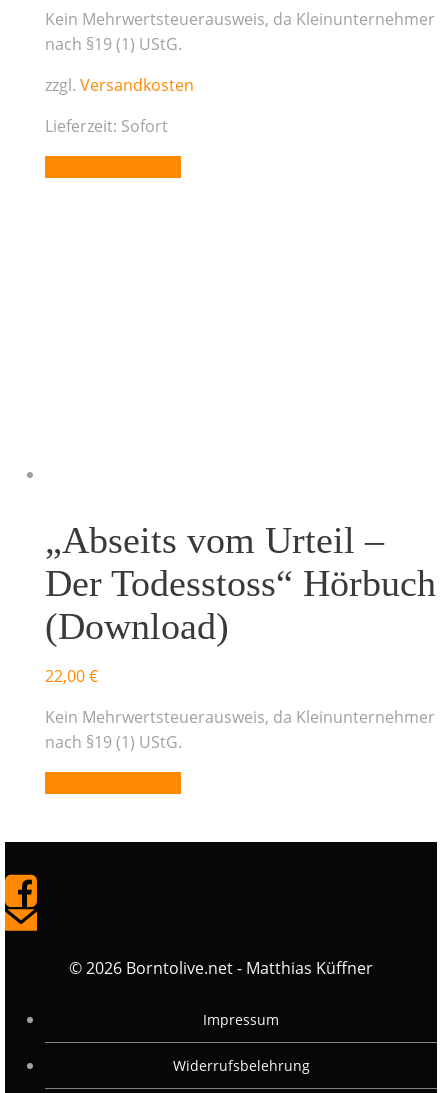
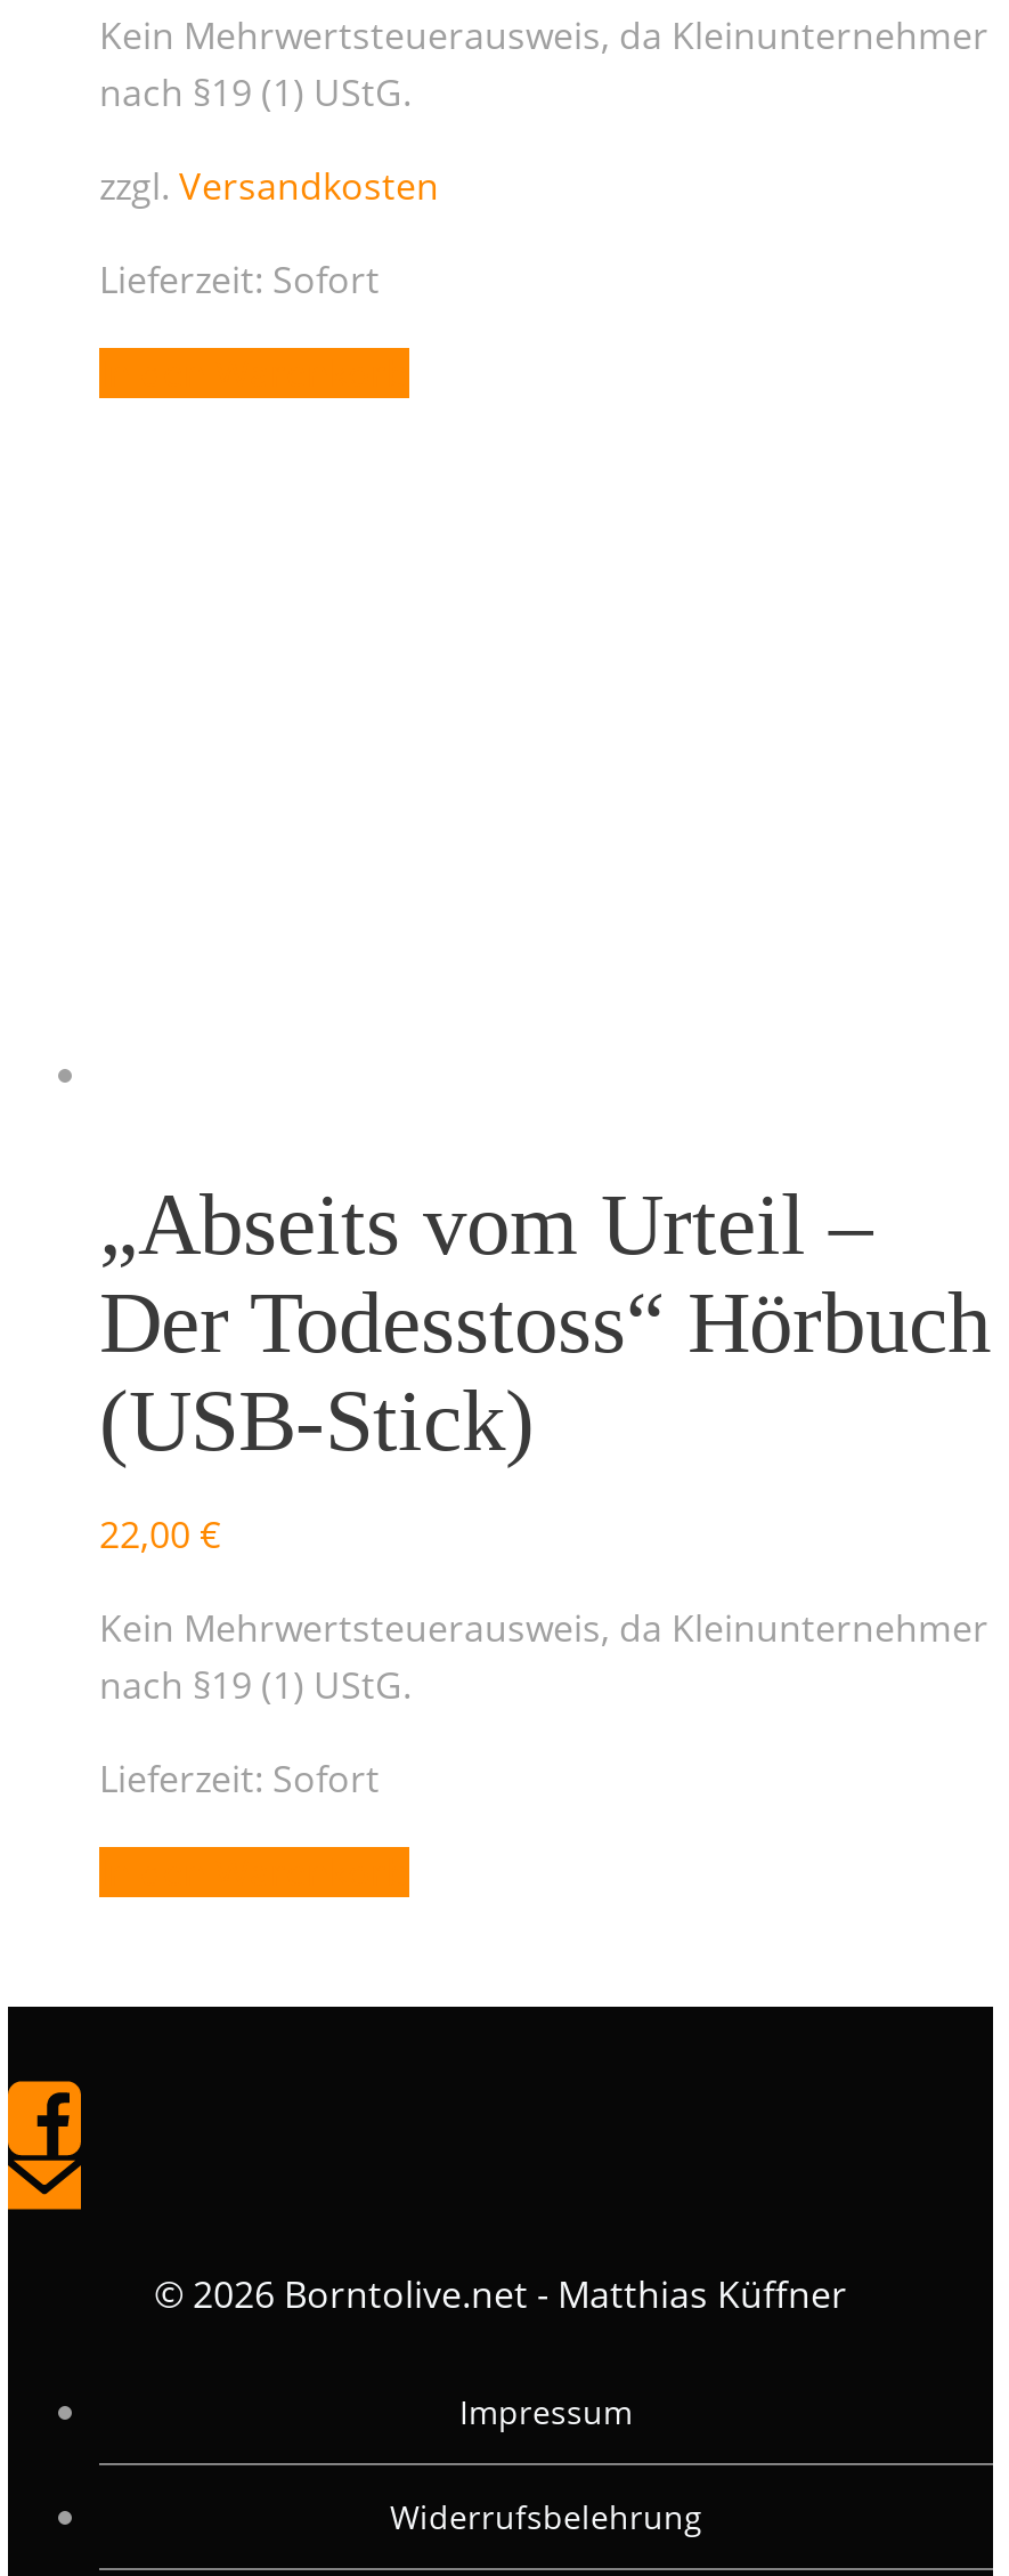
[45,605,229,647] (Download) -> [99,1373,535,1469] (USB-Stick)
none -> [99,1754,380,1804] Lieferzeit: Sofort

